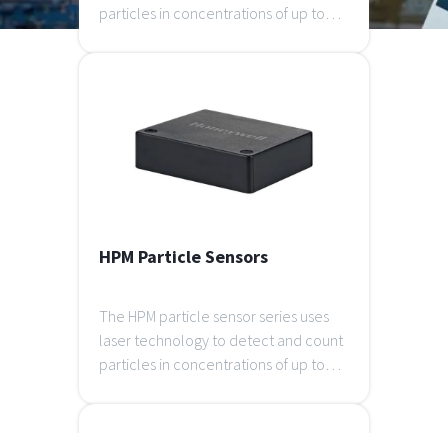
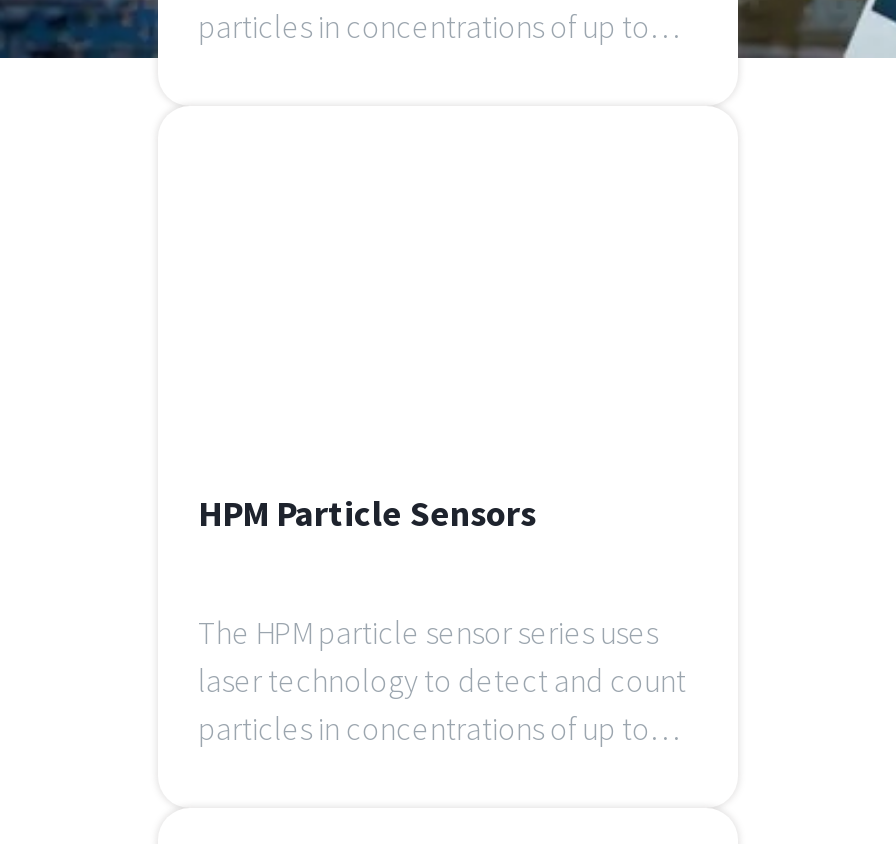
[134,108,314,195] [image] -> none

